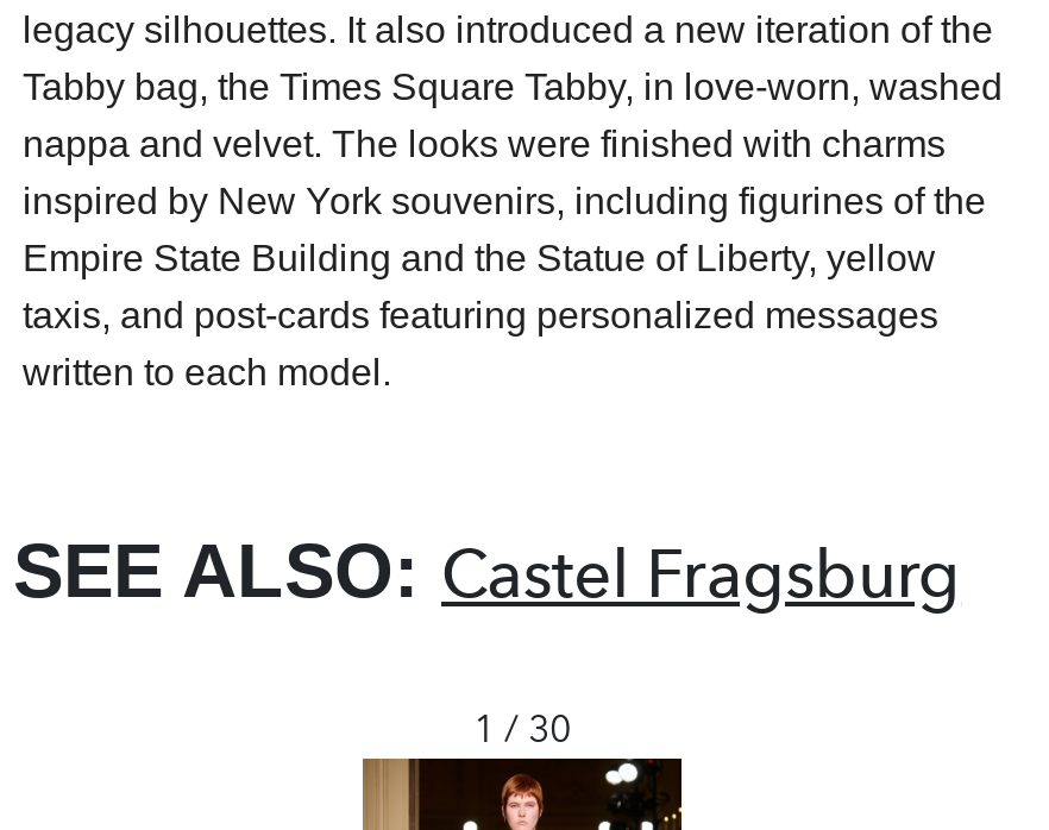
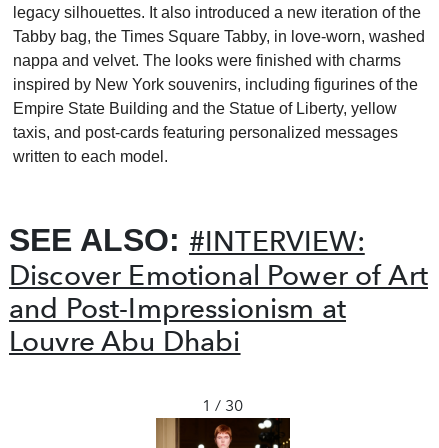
[13,529,961,615] SEE ALSO: Castel Fragsburg -> [9,222,428,358] SEE ALSO: #INTERVIEW: | Discover Emotional Power of Art | and Post-Impressionism at | Louvre Abu Dhabi

